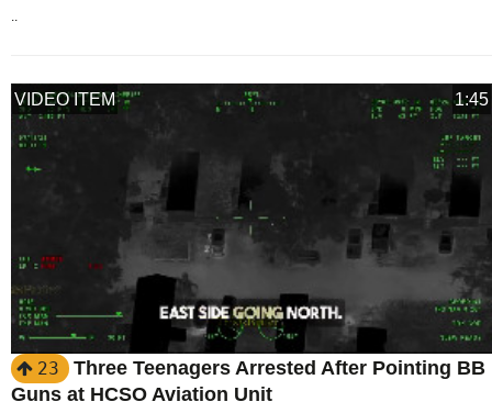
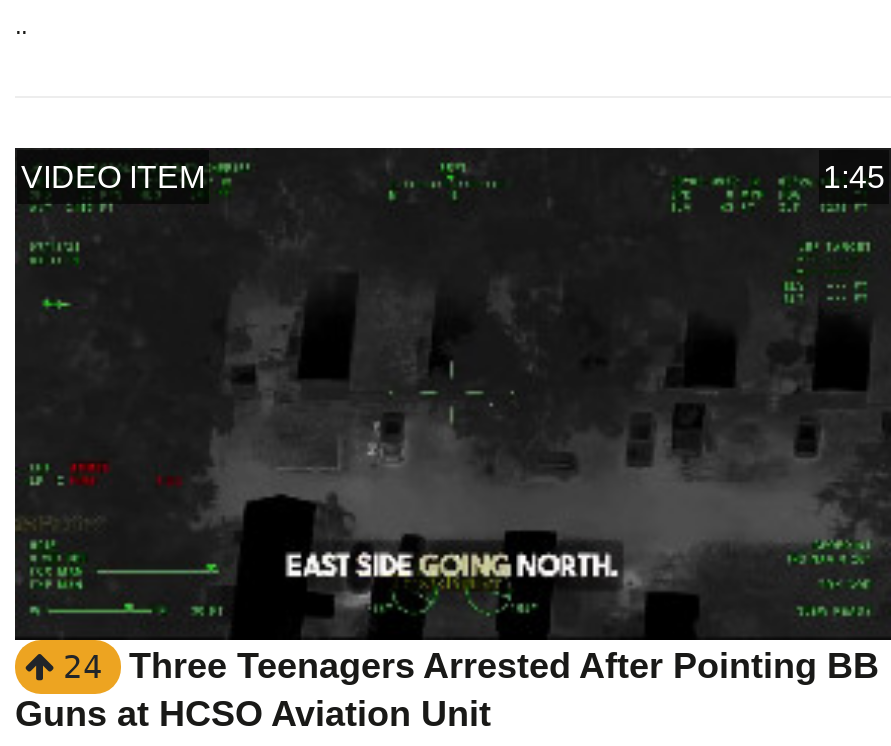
[37,357,485,379] 23 Three Teenagers Arrested After Pointing BB -> [63,646,879,686] 24 Three Teenagers Arrested After Pointing BB

